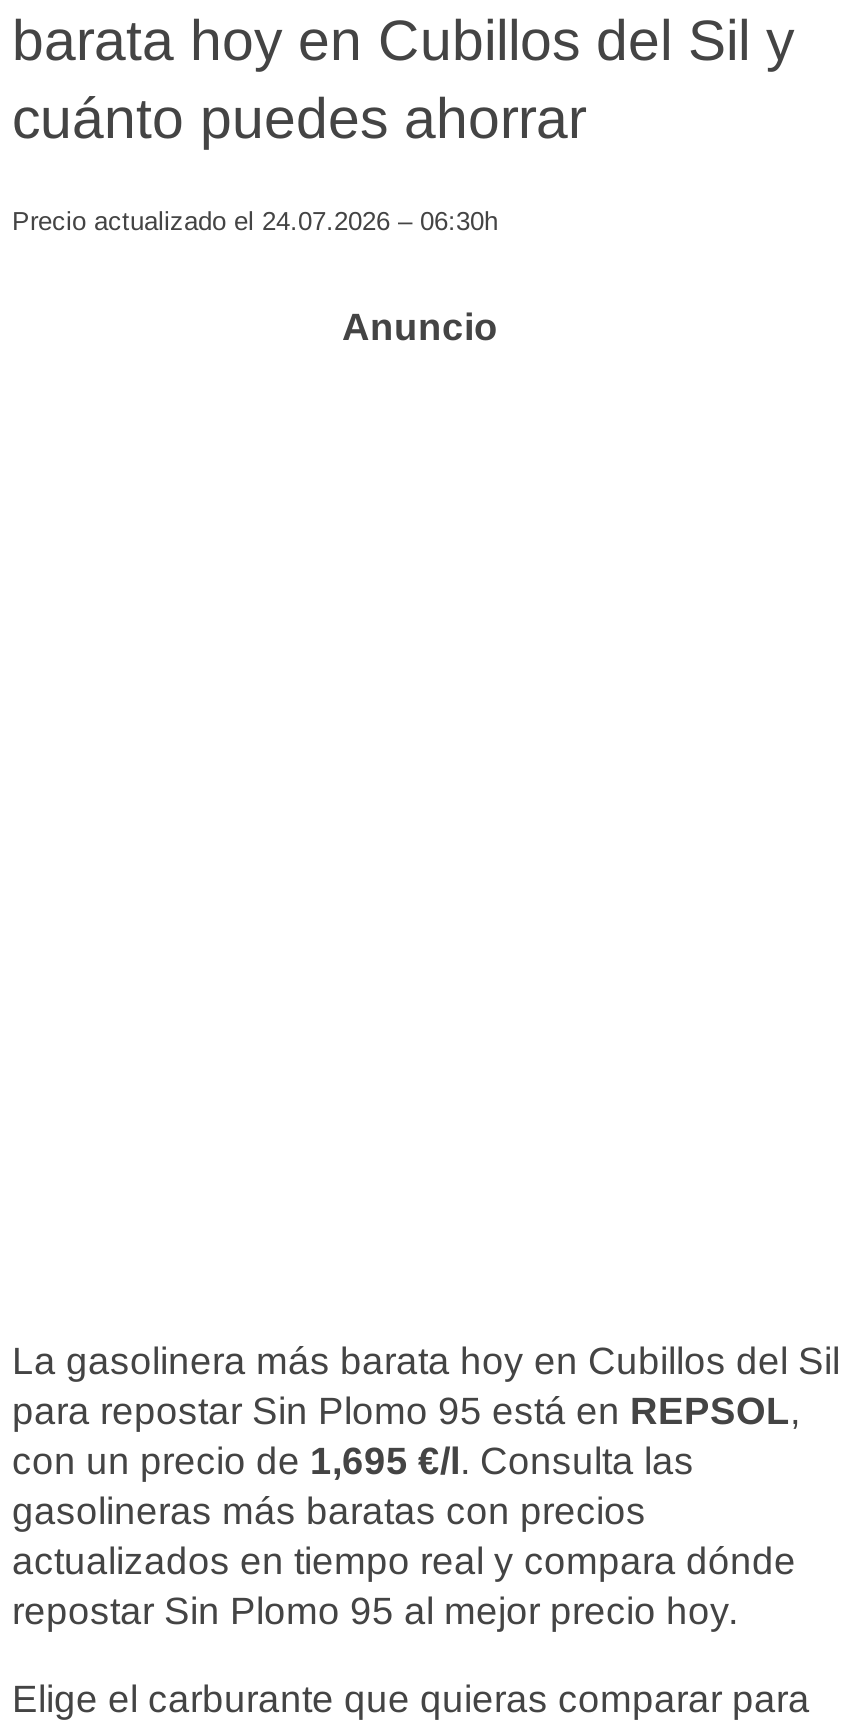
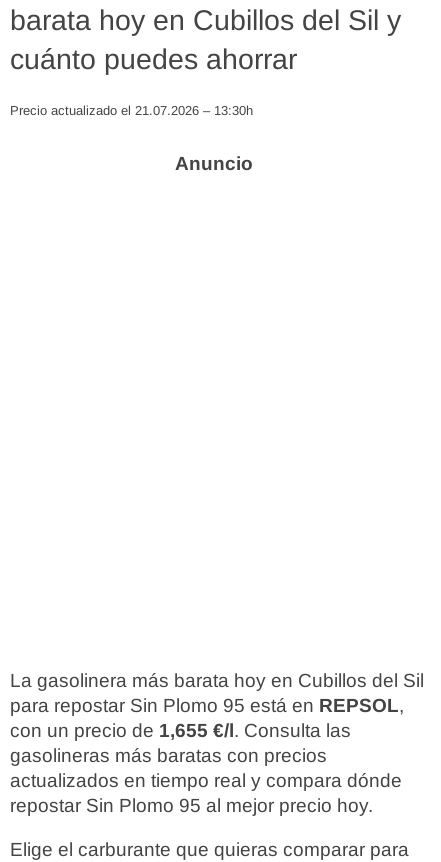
[12,206,498,236] Precio actualizado el 24.07.2026 – 06:30h -> [10,103,253,118] Precio actualizado el 21.07.2026 – 13:30h
[12,1440,694,1482] con un precio de 1,695 €/l. Consulta las -> [10,720,351,741] con un precio de 1,655 €/l. Consulta las

